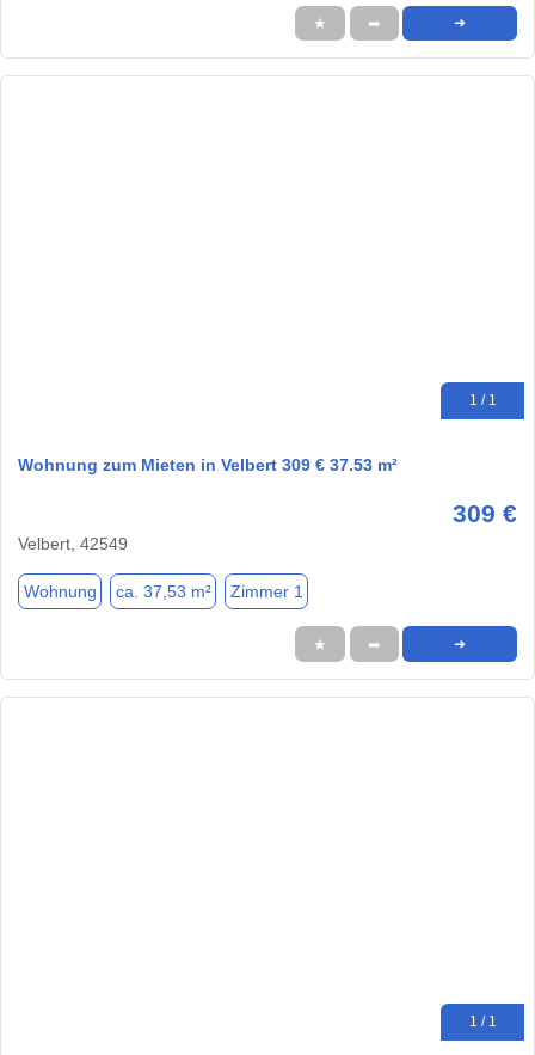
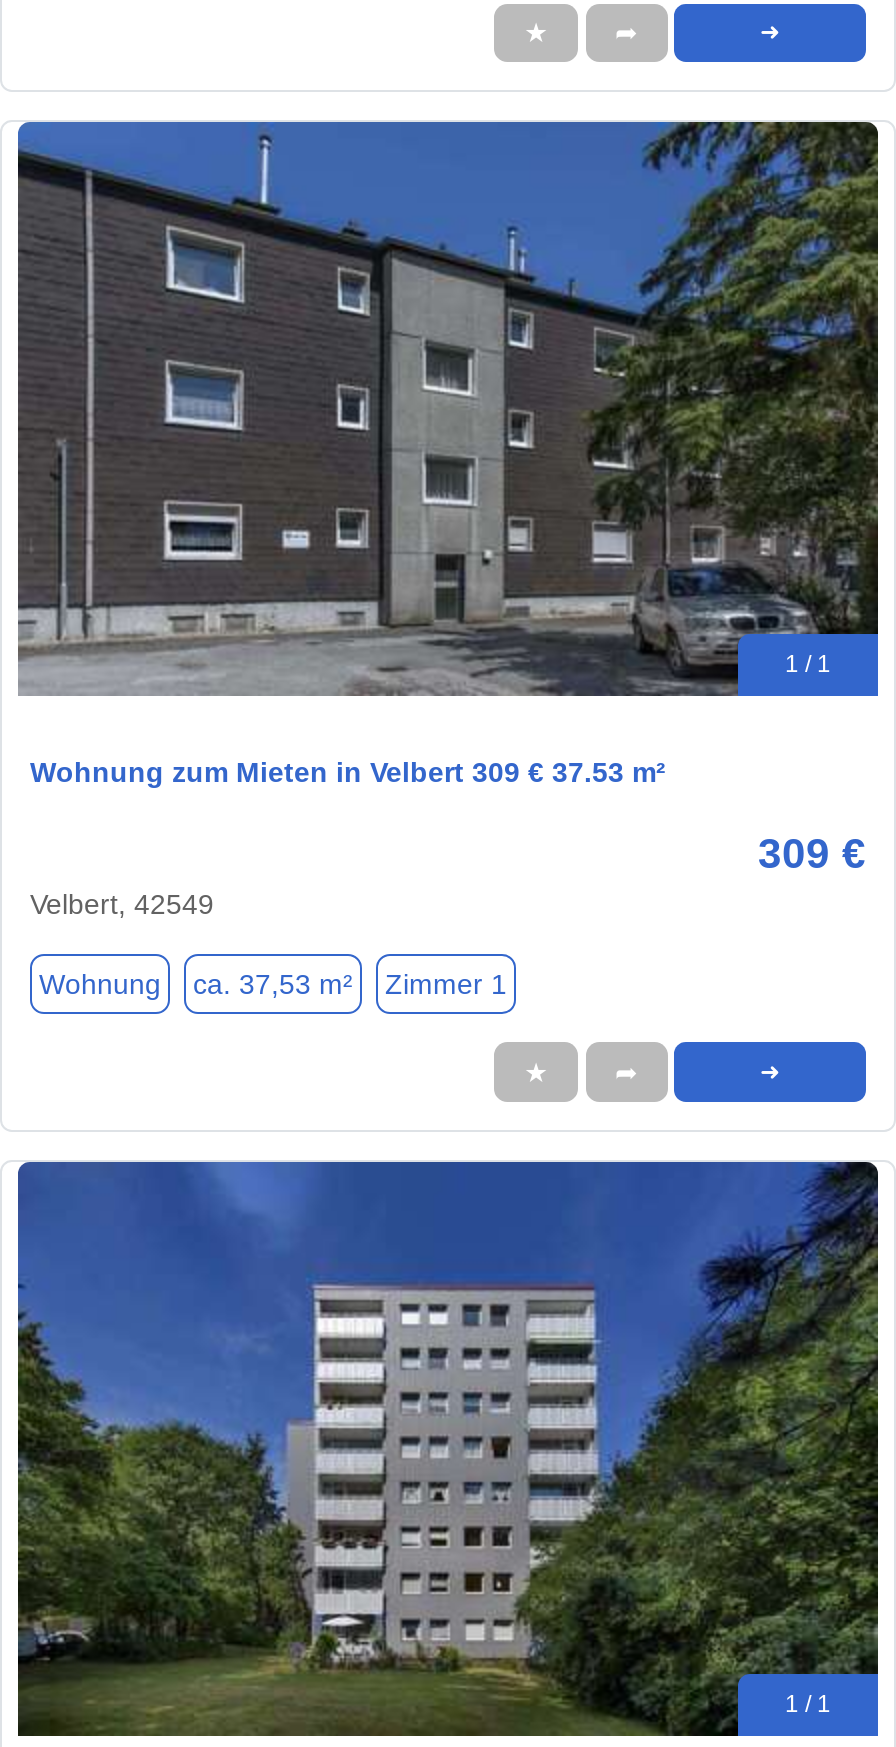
none -> [16,120,880,698] [image]
none -> [16,1160,880,1738] [image]

